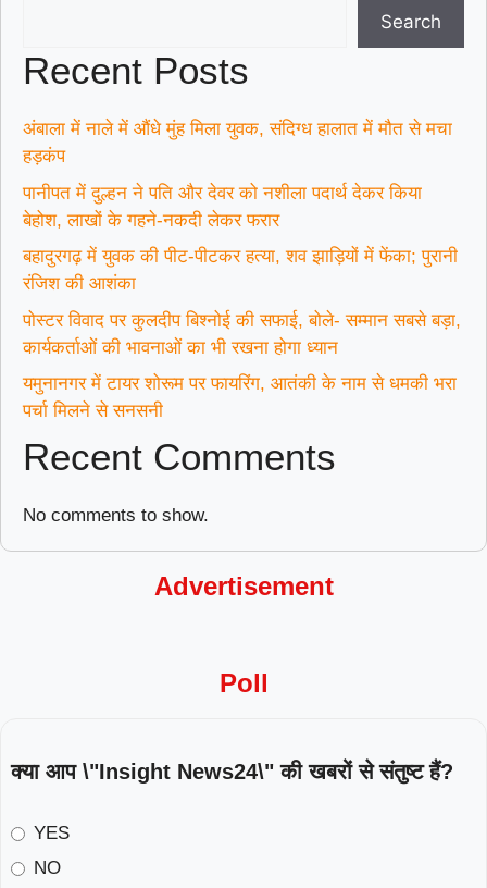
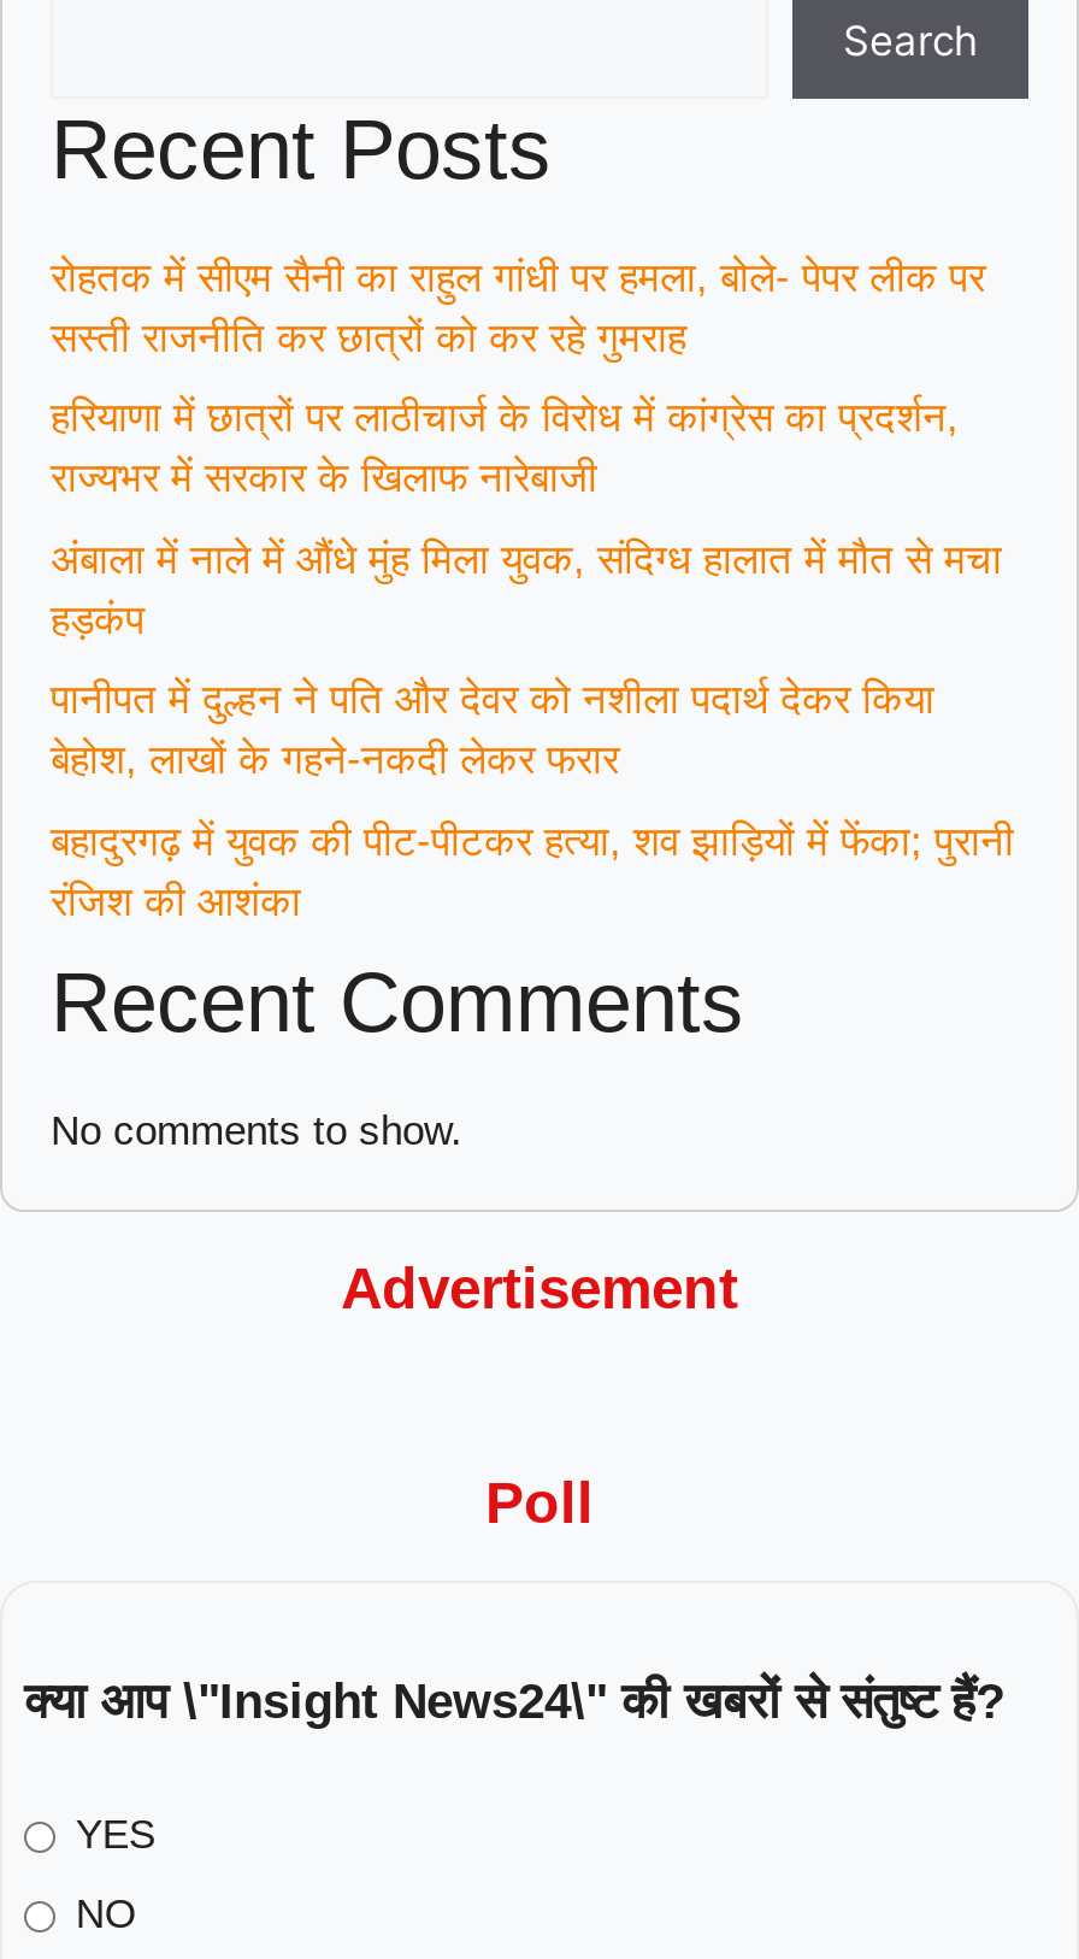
none -> [51,255,985,502] रोहतक में सीएम सैनी का राहुल गांधी पर हमला, बोले- पेपर लीक पर | सस्ती राजनीति कर छात्रों को कर रहे गुमराह | हरियाणा में छात्रों पर लाठीचार्ज के विरोध में कांग्रेस का प्रदर्शन, | राज्यभर में सरकार के खिलाफ नारेबाजी
moved [23,119,458,294] -> [51,537,1014,925]: अंबाला में नाले में औंधे मुंह मिला युवक, संदिग्ध हालात में मौत से मचा | हड़कंप | पानीपत में दुल्हन ने पति और देवर को नशीला पदार्थ देकर किया | बेहोश, लाखों के गहने-नकदी लेकर फरार | बहादुरगढ़ में युवक की पीट-पीटकर हत्या, शव झाड़ियों में फेंका; पुरानी | रंजिश की आशंका
[23,310,461,421] पोस्टर विवाद पर कुलदीप बिश्नोई की सफाई, बोले- सम्मान सबसे बड़ा, | कार्यकर्ताओं की भावनाओं का भी रखना होगा ध्यान | यमुनानगर में टायर शोरूम पर फायरिंग, आतंकी के नाम से धमकी भरा | पर्चा मिलने से सनसनी -> none

